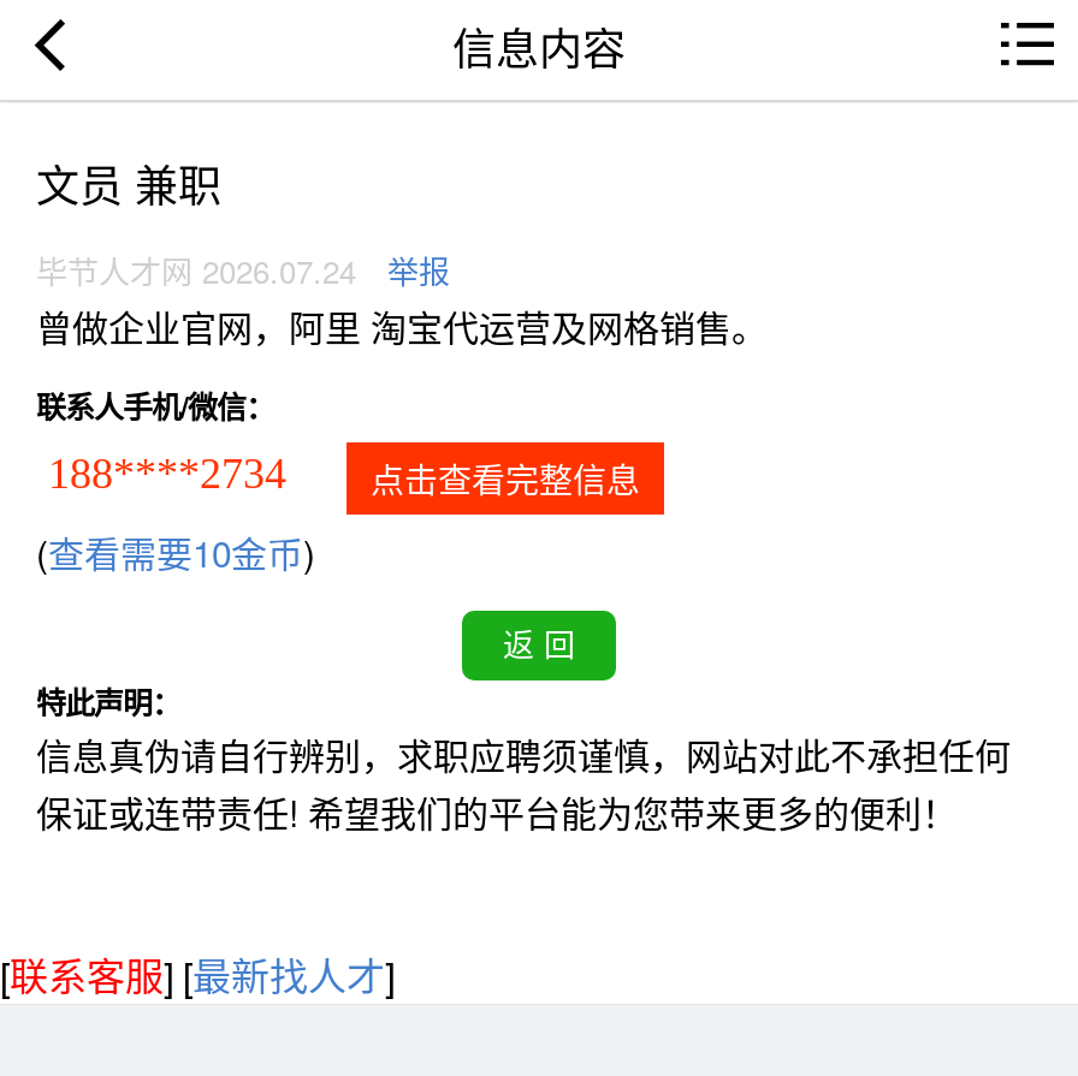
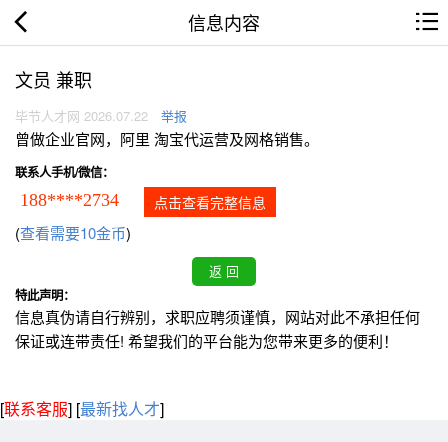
[36,248,450,294] 毕节人才网 2026.07.24 举报 -> [15,106,187,125] 毕节人才网 2026.07.22 举报

